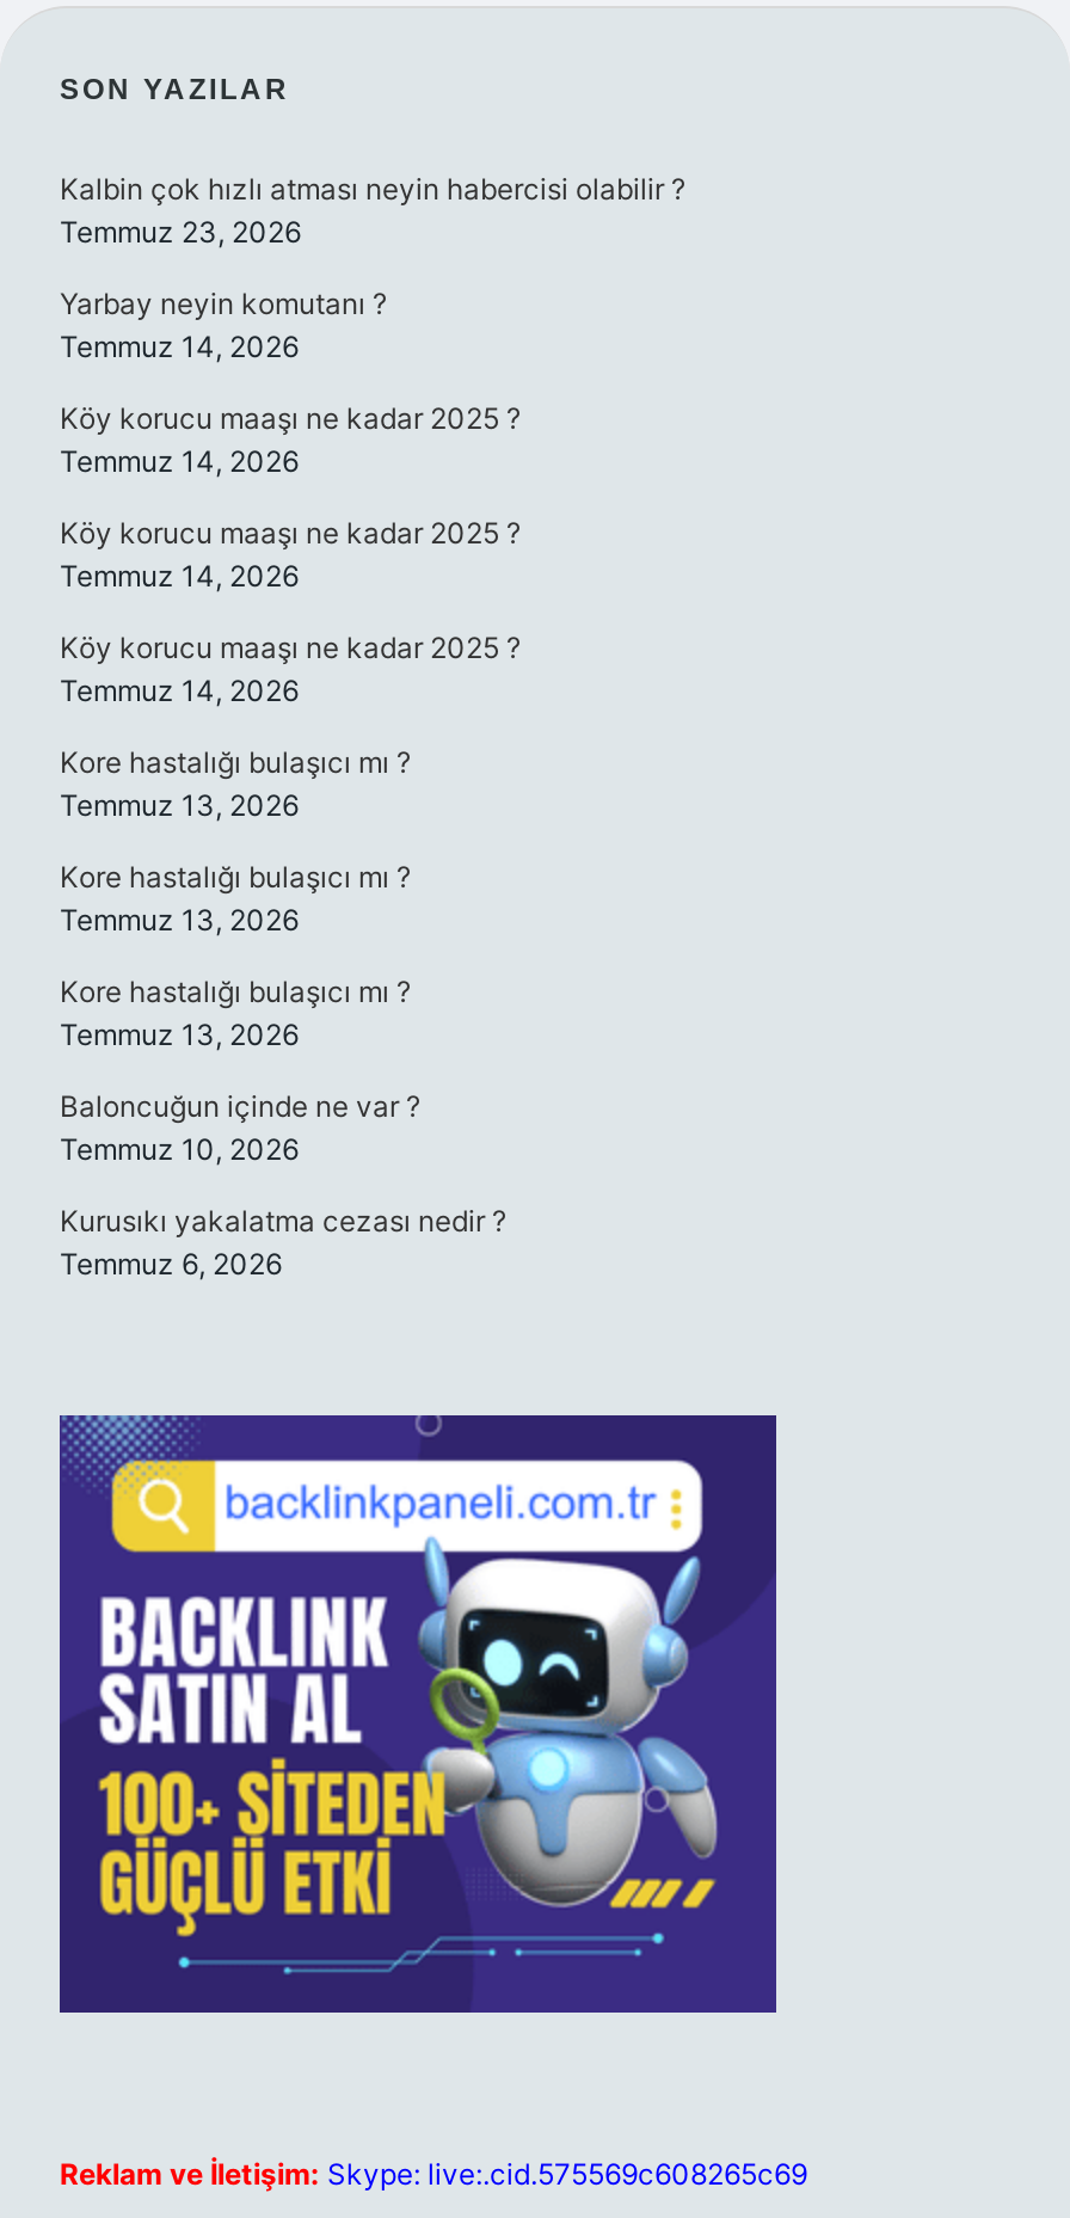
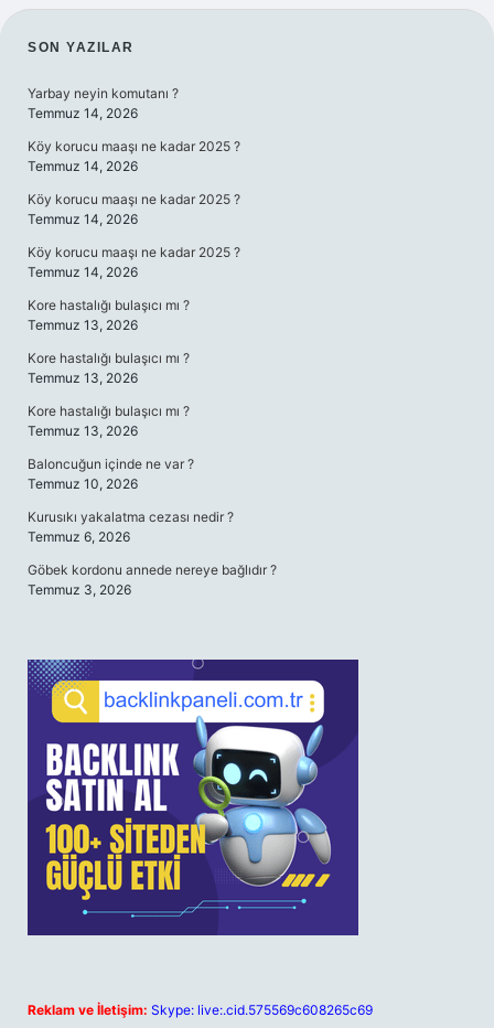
[60,171,685,250] Kalbin çok hızlı atması neyin habercisi olabilir ? | Temmuz 23, 2026 -> none
moved [60,285,521,1282] -> [28,85,240,545]: Yarbay neyin komutanı ? | Temmuz 14, 2026 | Köy korucu maaşı ne kadar 2025 ? | ... | Kurusıkı yakalatma cezası nedir ? | Temmuz 6, 2026
none -> [28,561,277,598] Göbek kordonu annede nereye bağlıdır ? | Temmuz 3, 2026

